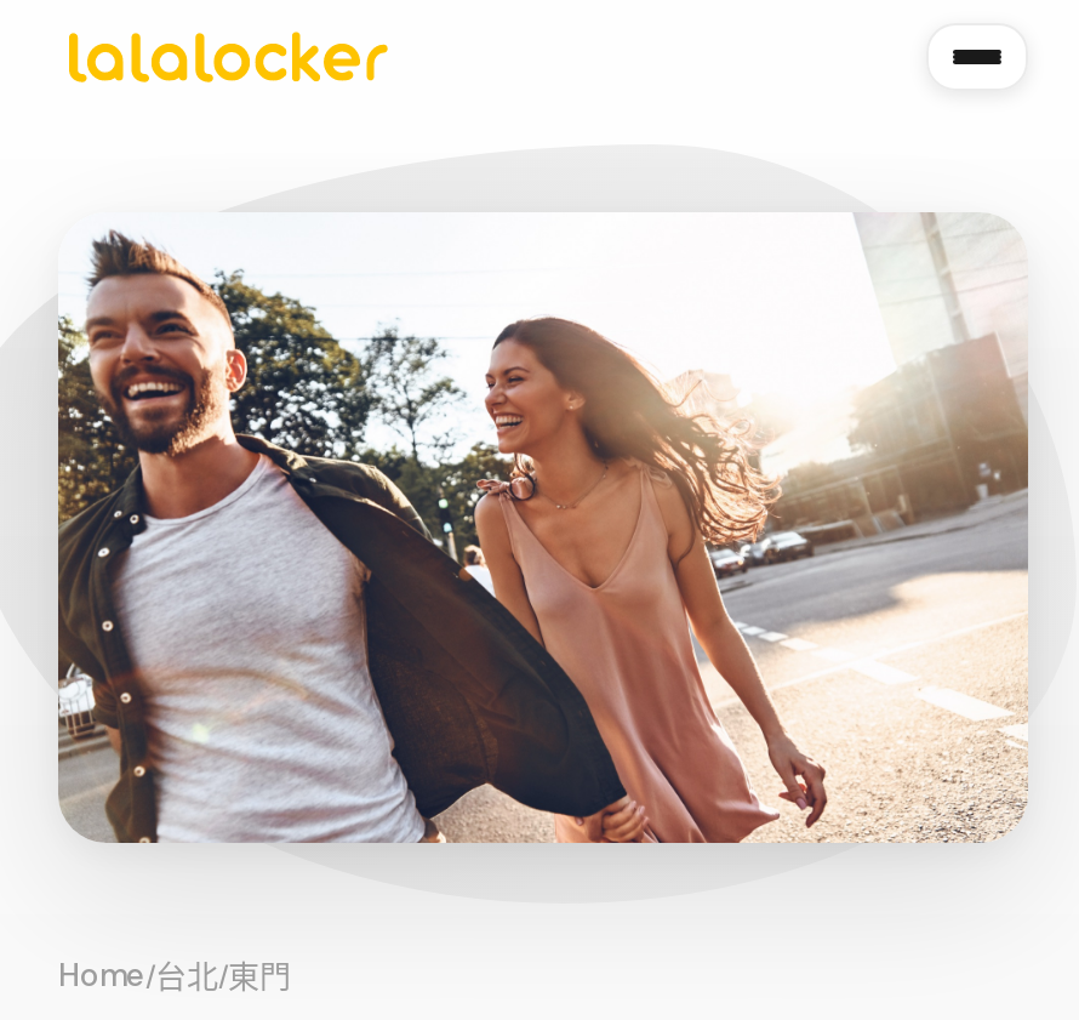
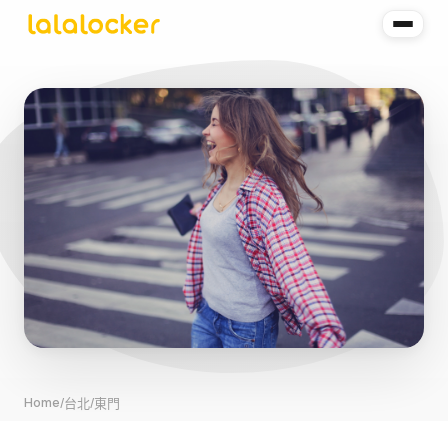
[56,212,1031,845] [image] -> [23,87,425,349] [image]

